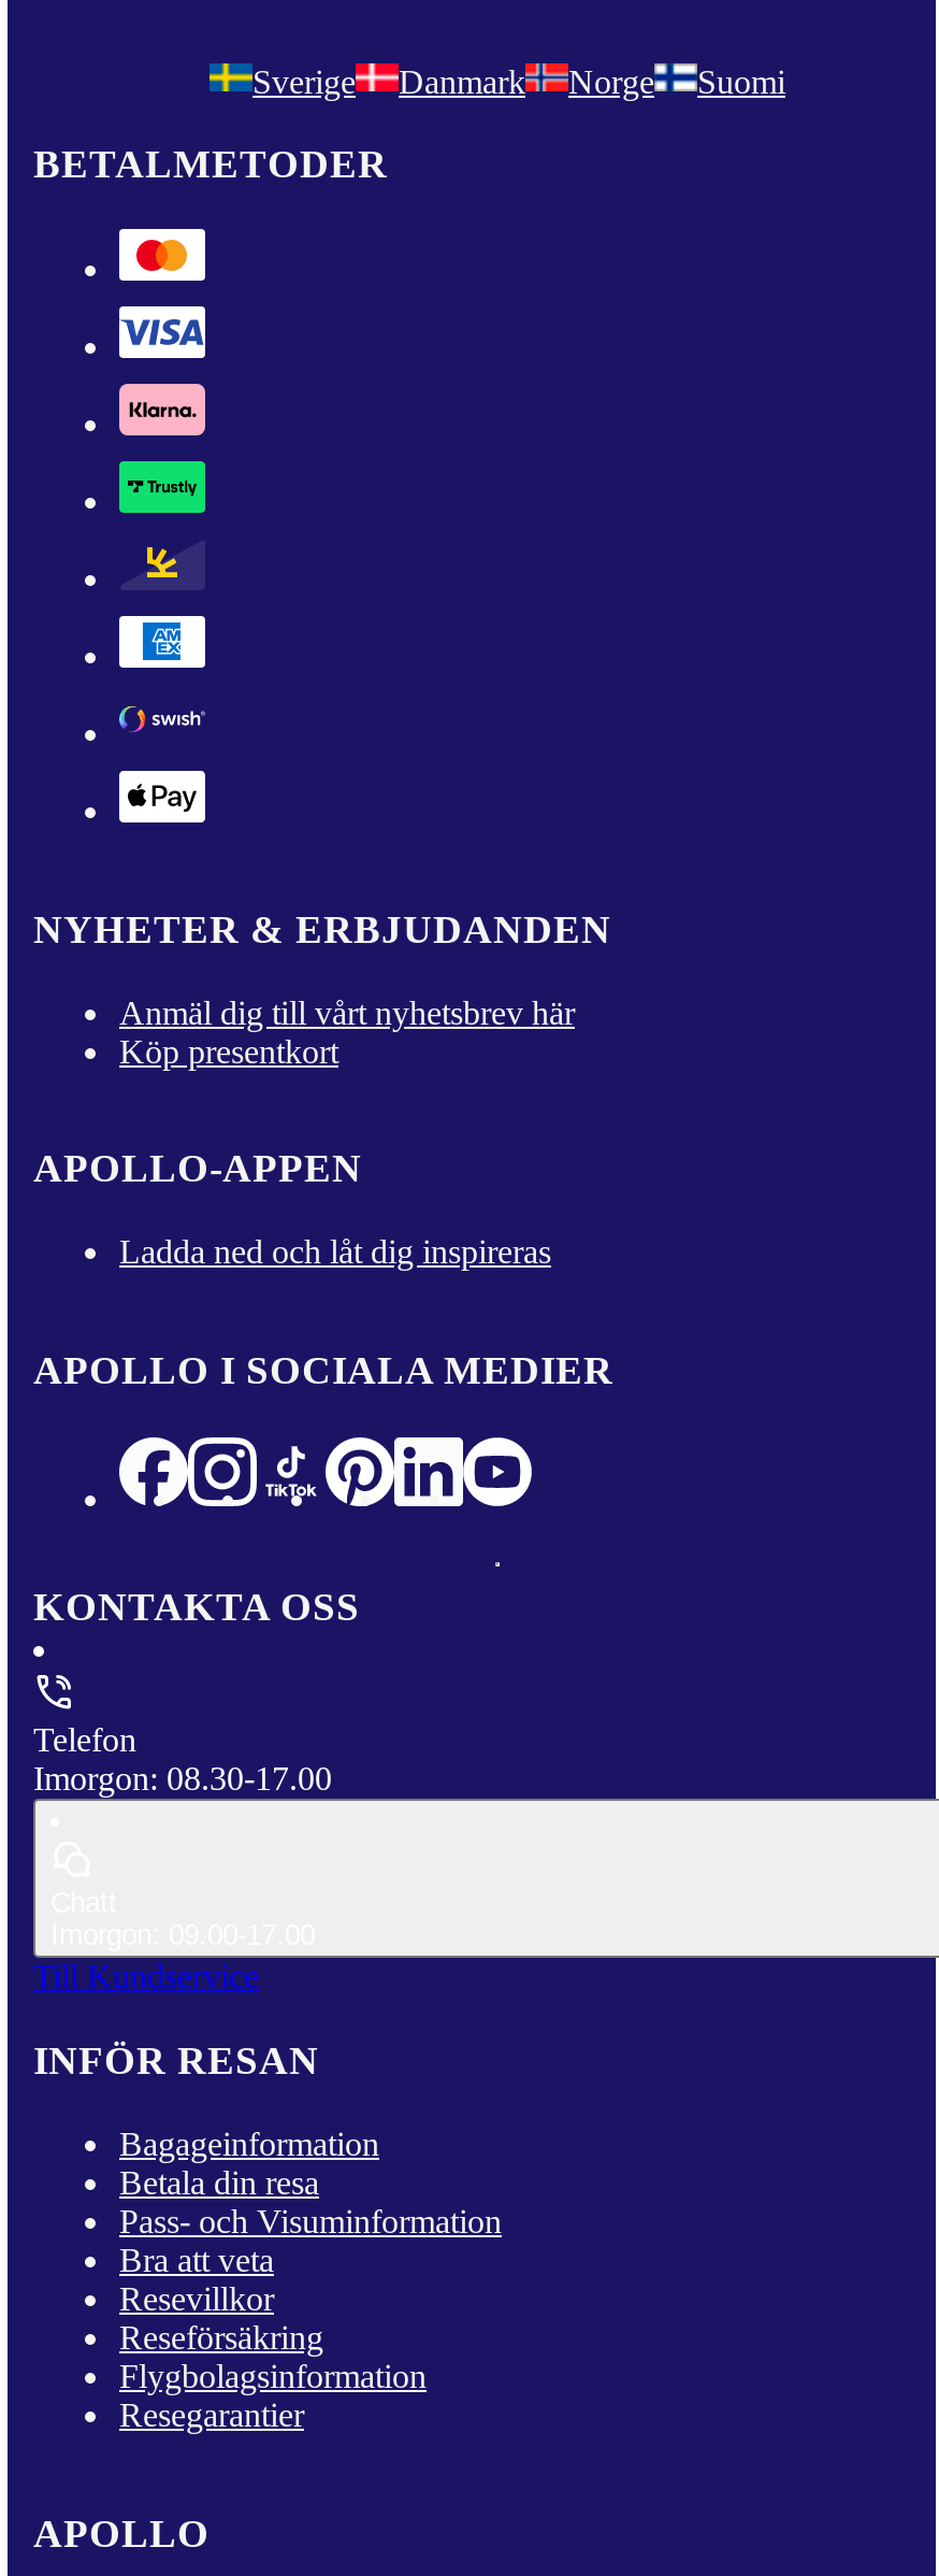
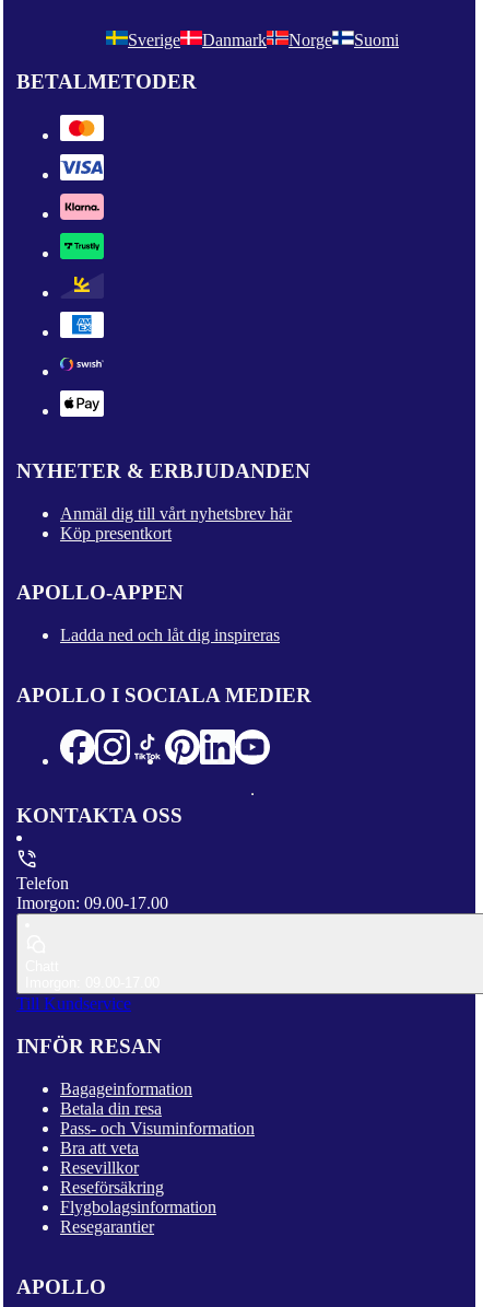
[33,1761,332,1797] Imorgon: 08.30-17.00 -> [16,894,168,913] Imorgon: 09.00-17.00

